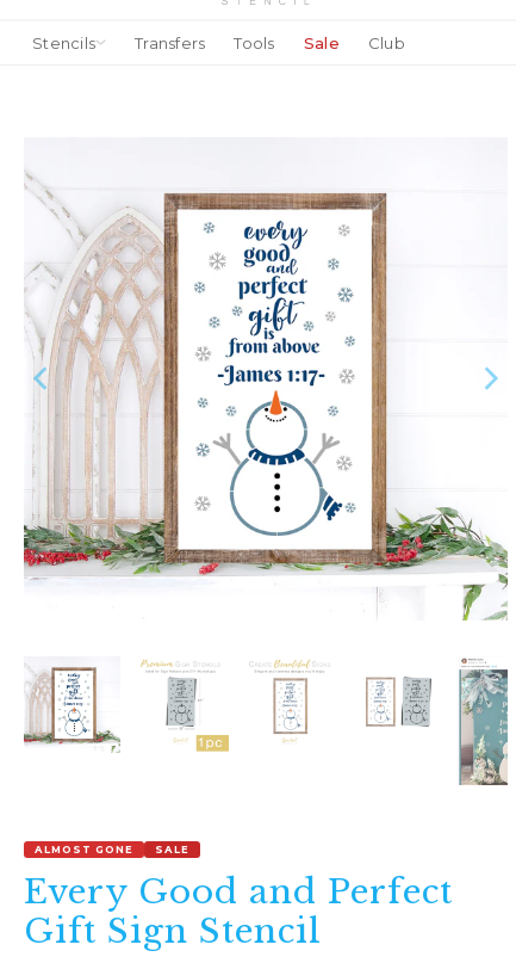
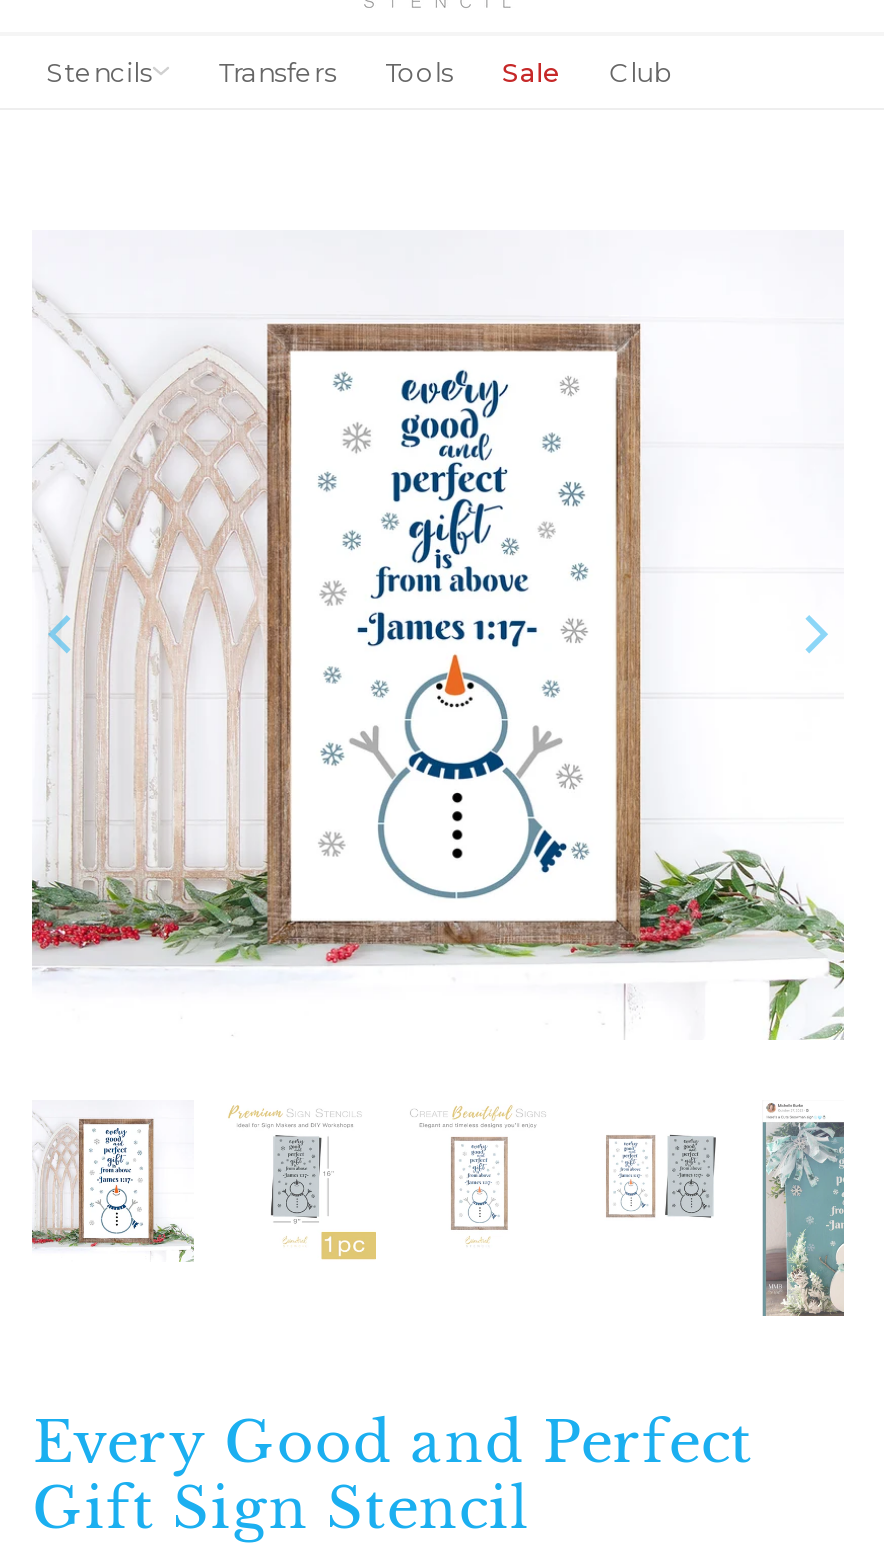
[35,844,190,856] ALMOST GONE | SALE -> none

